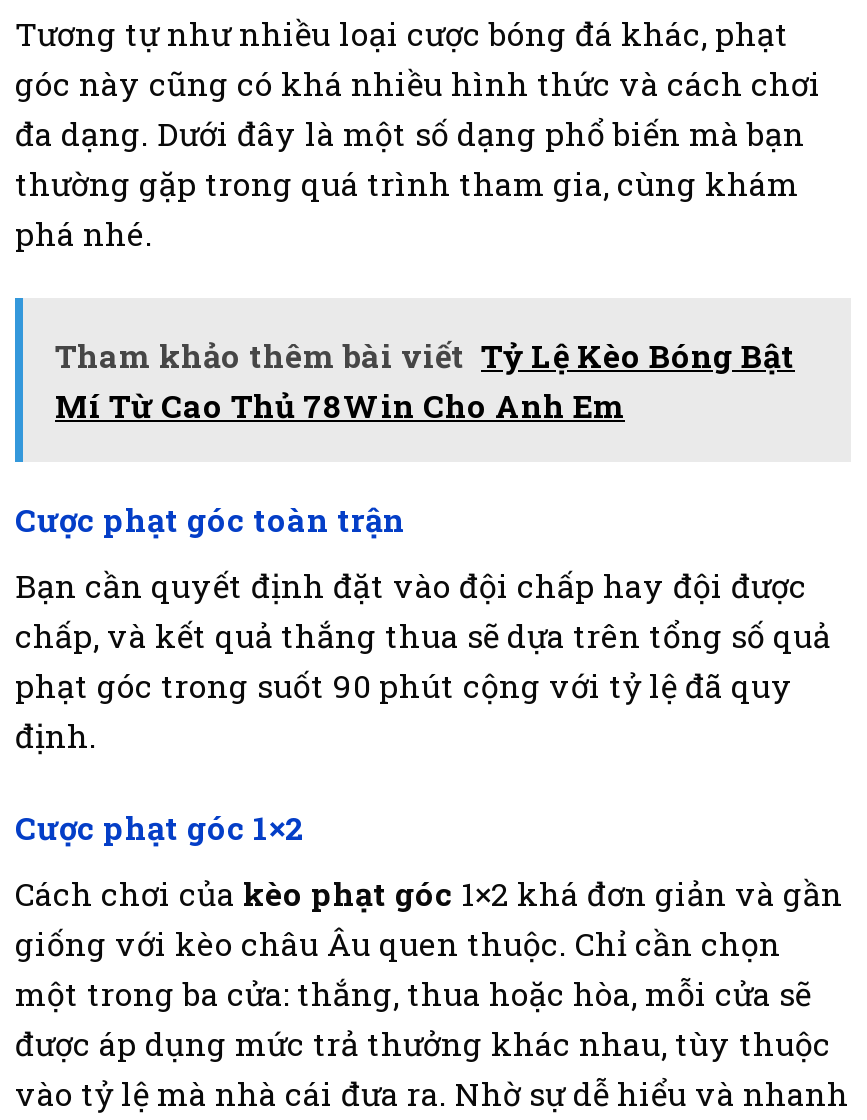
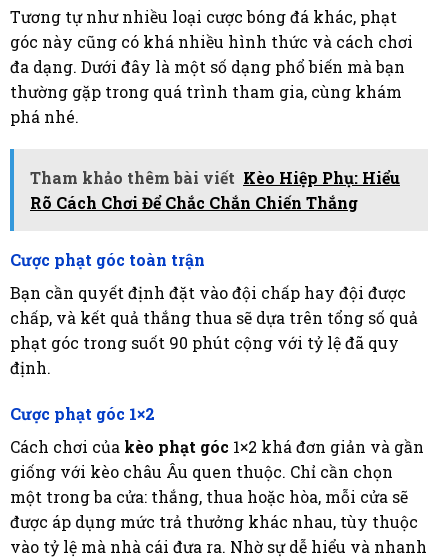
[55,335,795,427] Tham khảo thêm bài viết Tỷ Lệ Kèo Bóng Bật | Mí Từ Cao Thủ 78Win Cho Anh Em -> [30,167,400,213] Tham khảo thêm bài viết Kèo Hiệp Phụ: Hiểu | Rõ Cách Chơi Để Chắc Chắn Chiến Thắng

